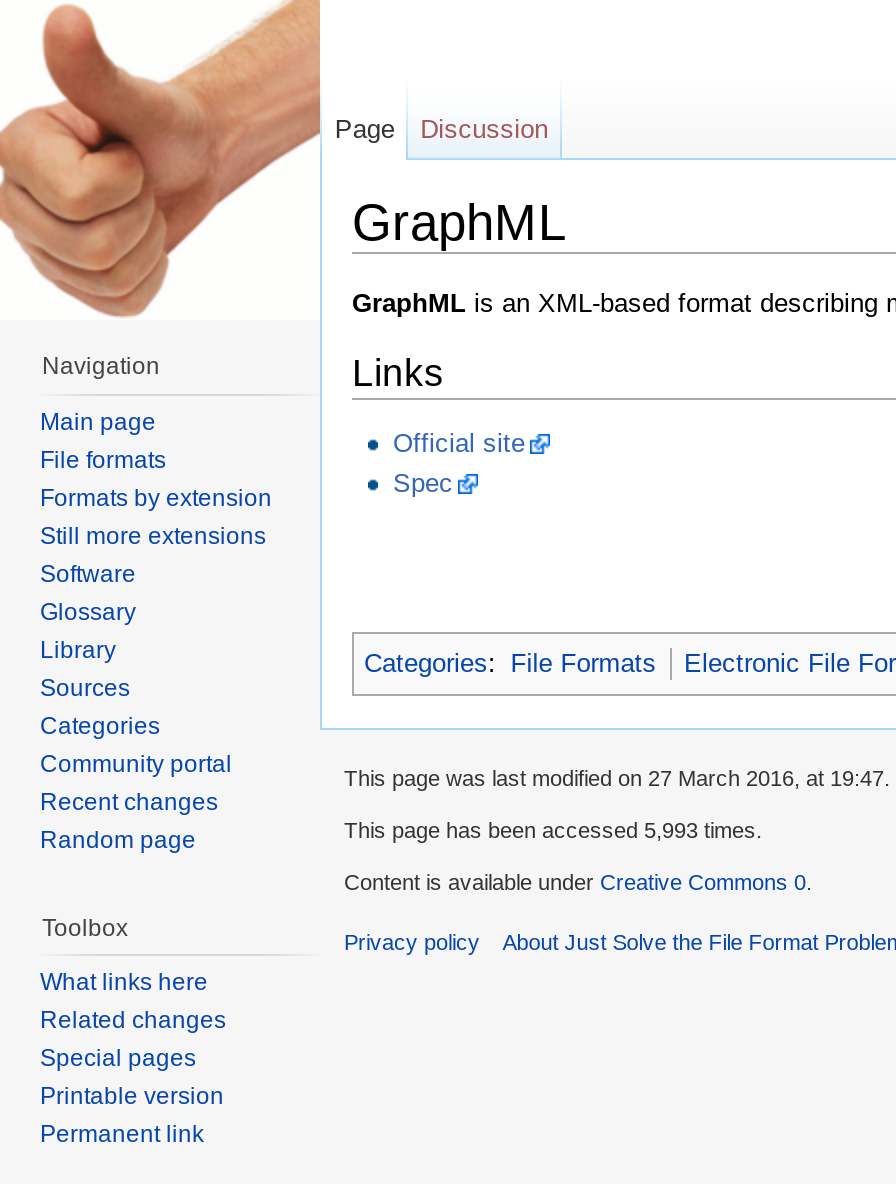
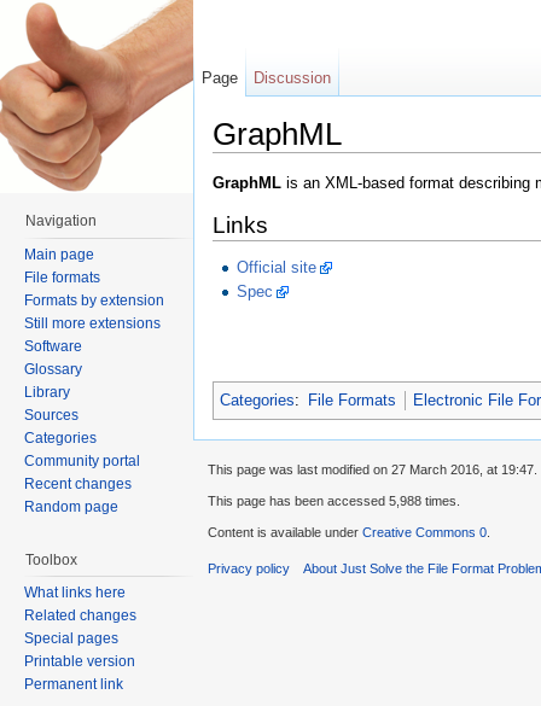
[344,818,762,842] This page has been accessed 5,993 times. -> [208,493,460,508] This page has been accessed 5,988 times.

